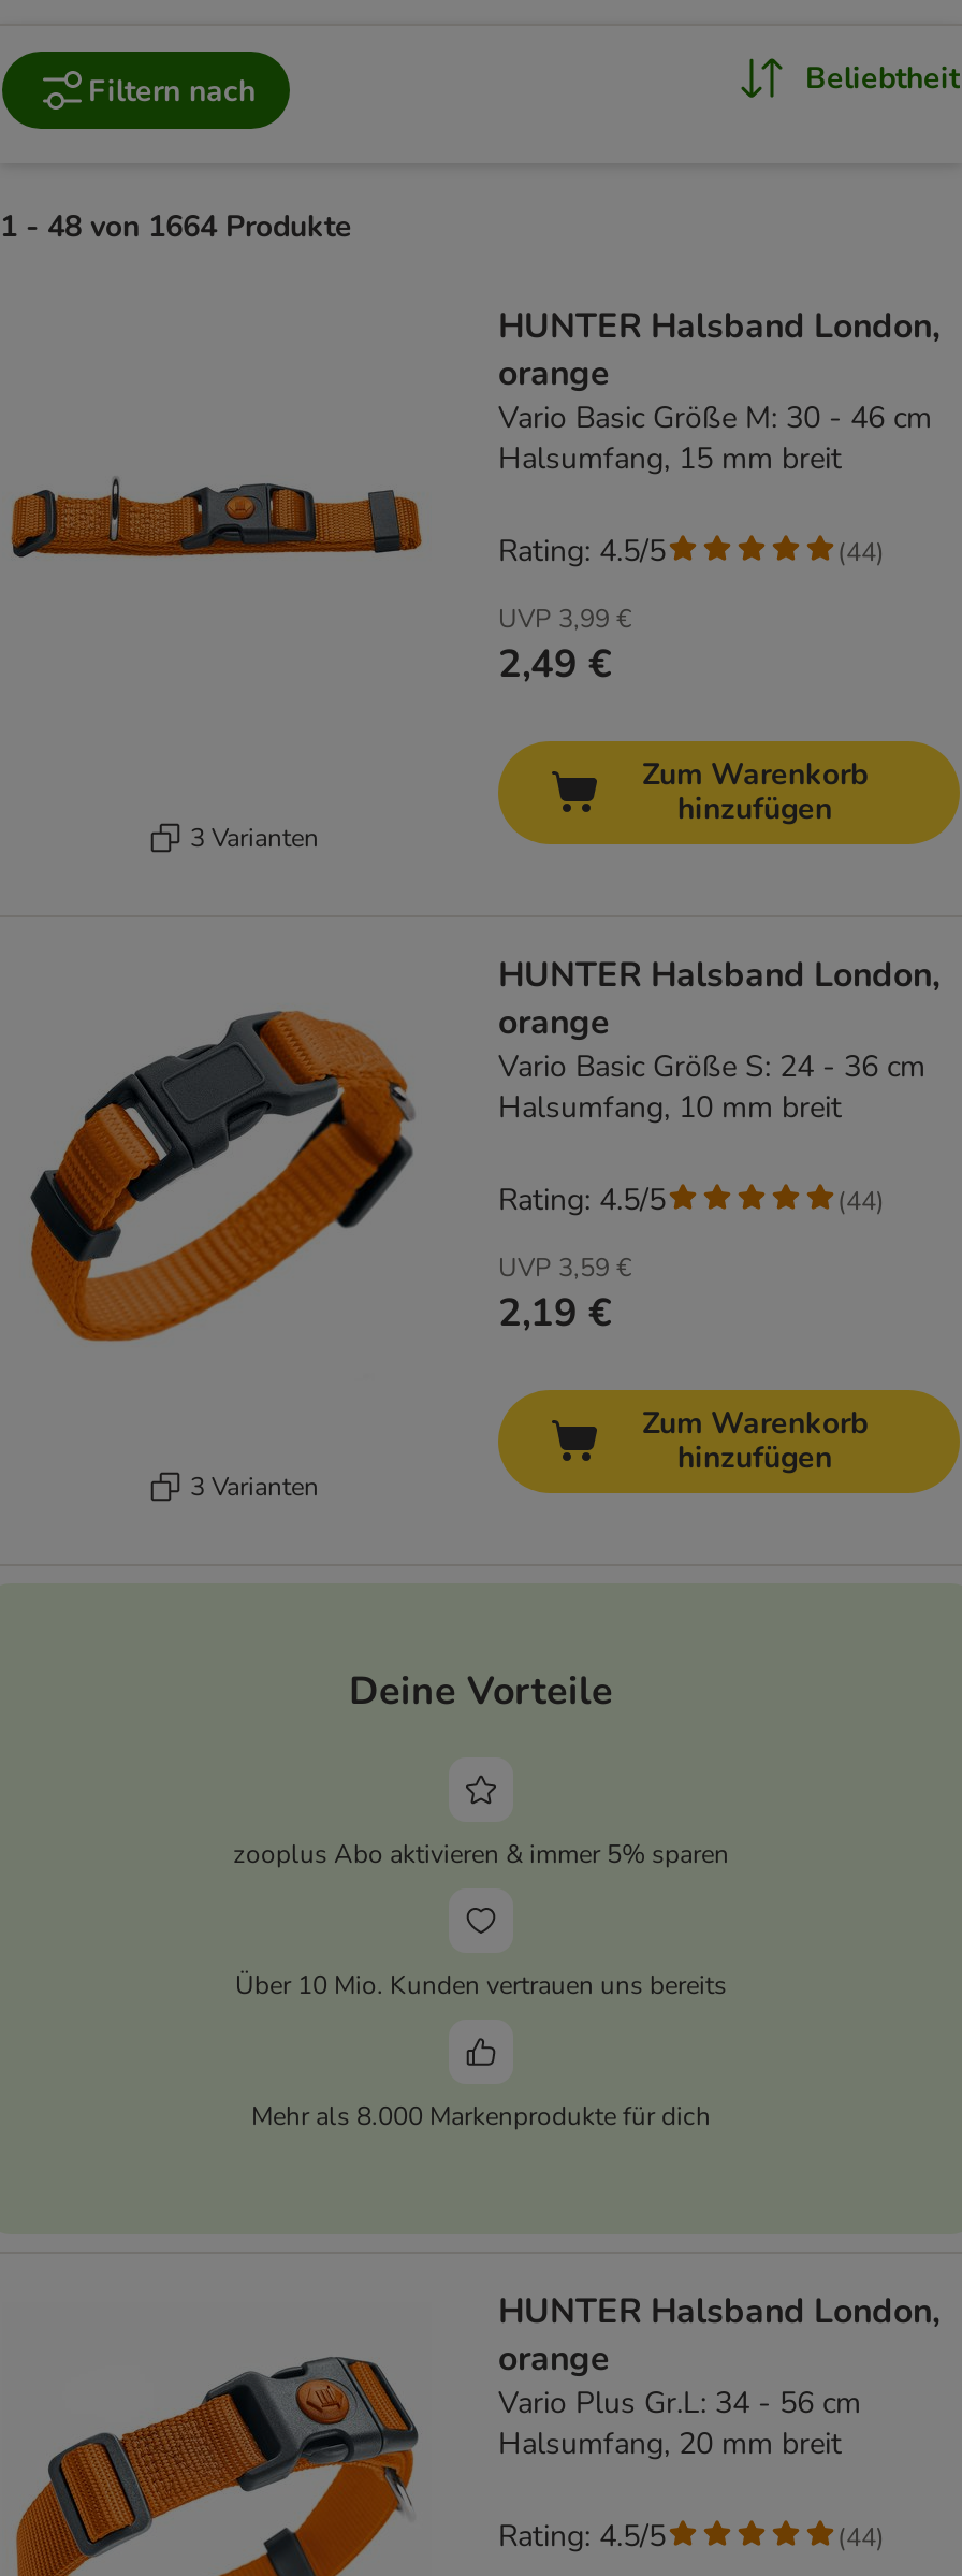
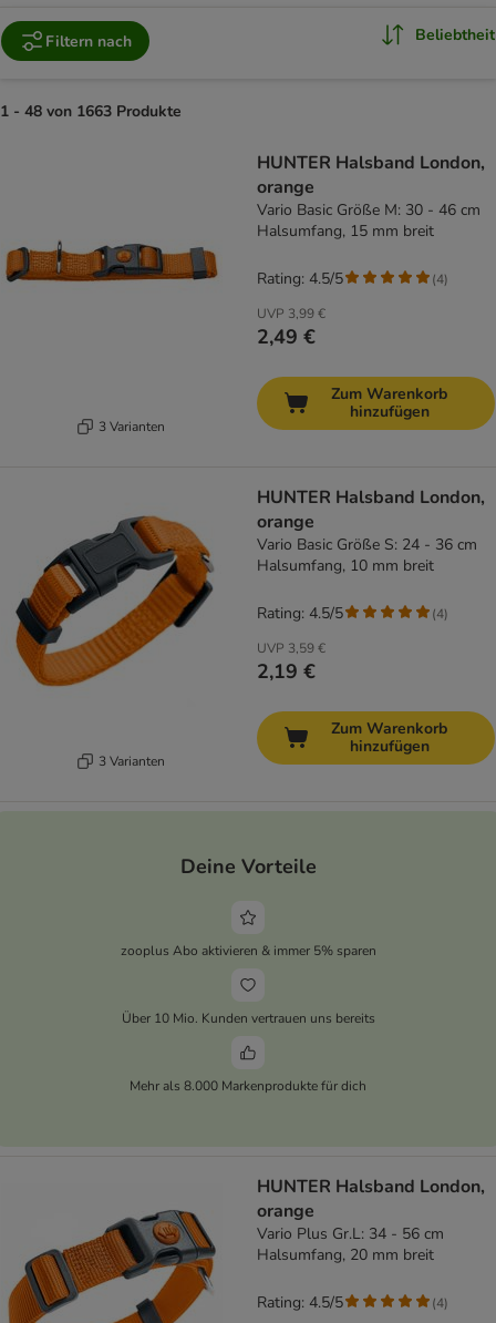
[0,206,352,247] 1 - 48 von 1664 Produkte -> [0,101,182,122] 1 - 48 von 1663 Produkte
[837,534,885,568] (44) -> [432,270,448,288] (4)
[837,1183,885,1217] (44) -> [432,605,448,622] (4)
[837,2519,885,2554] (44) -> [432,1294,448,1311] (4)

